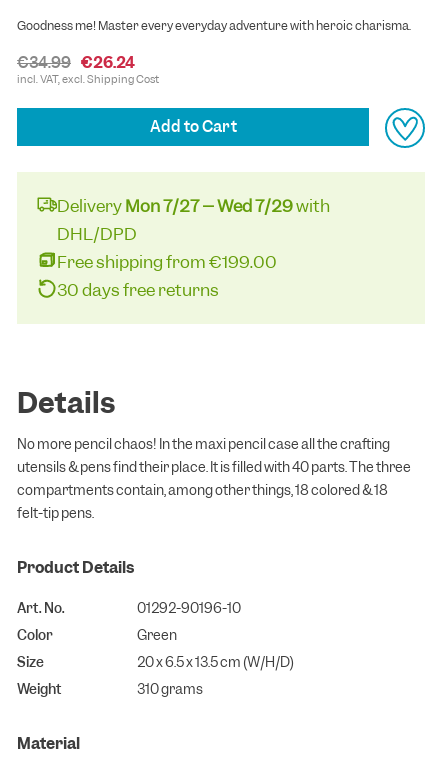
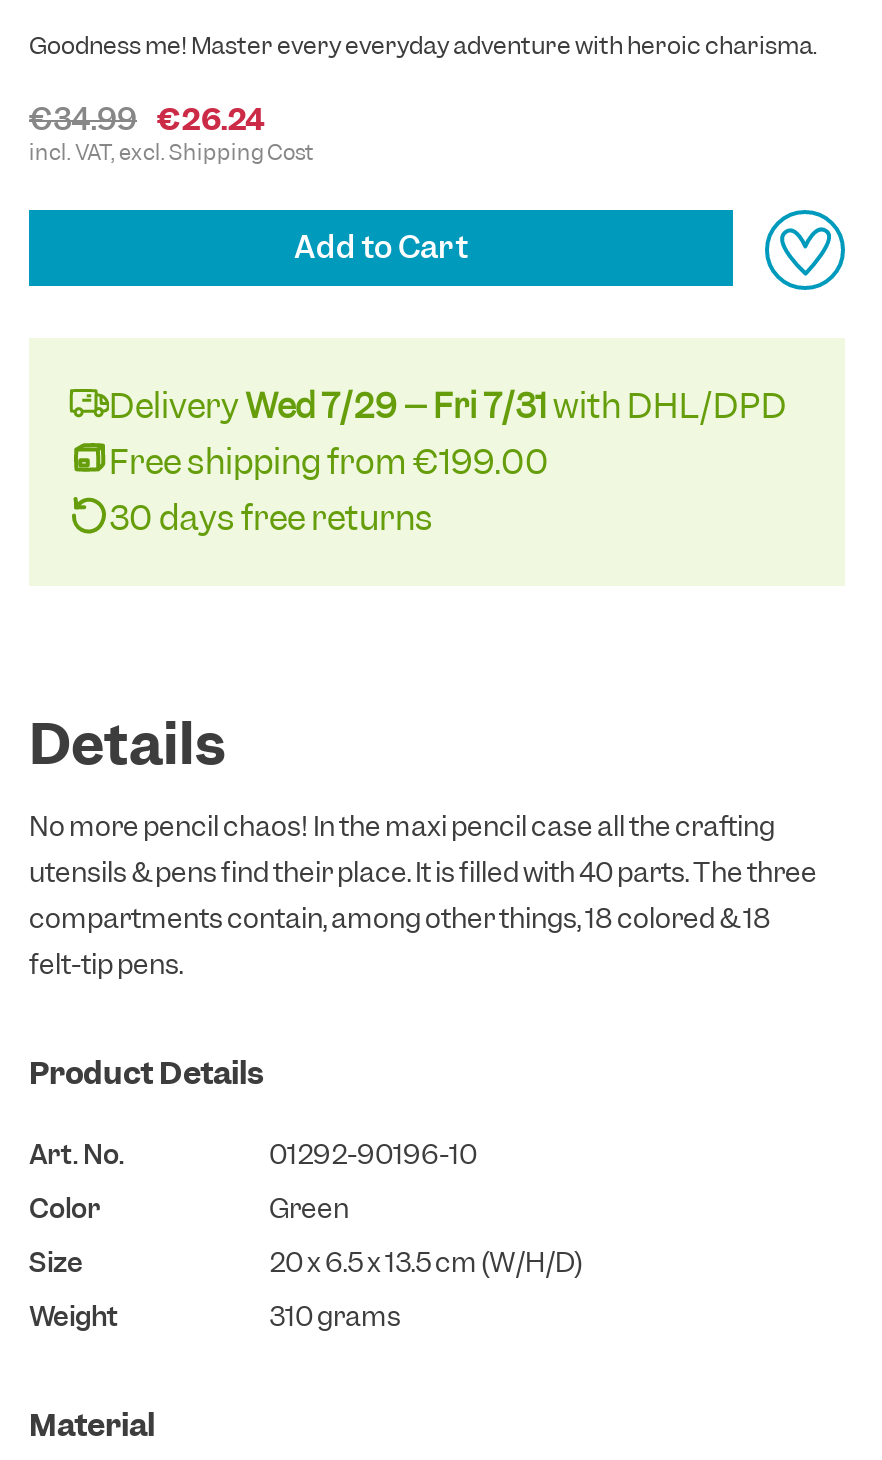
[57,195,330,245] Delivery Mon 7/27 – Wed 7/29with | DHL/DPD -> [109,384,787,428] Delivery Wed 7/29 – Fri 7/31 with DHL/DPD

